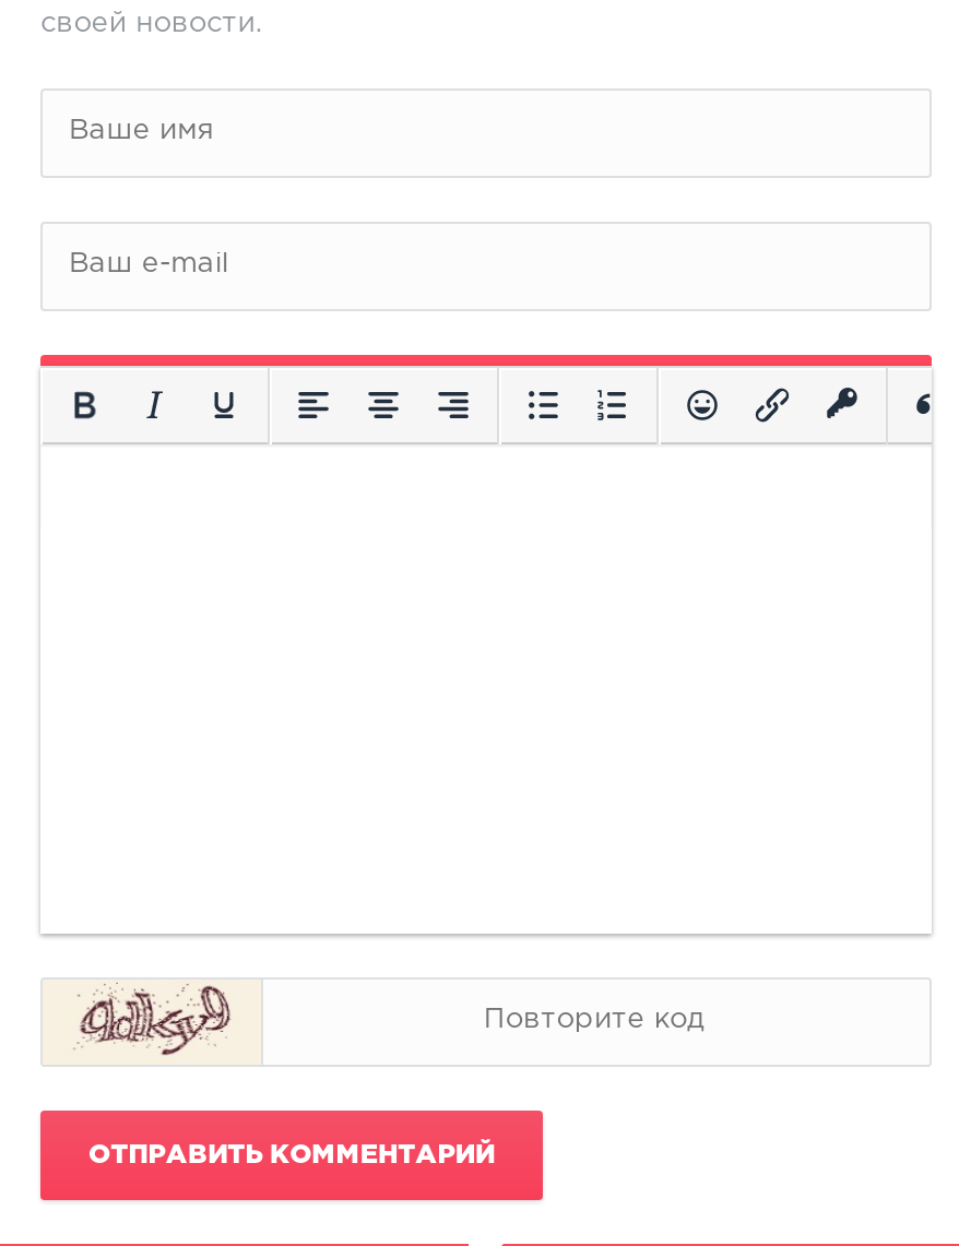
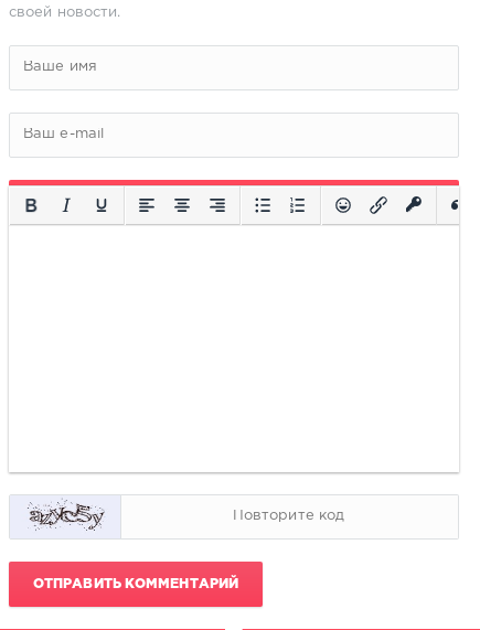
[47,982,257,1060] [image] -> [11,496,119,537] [image]

